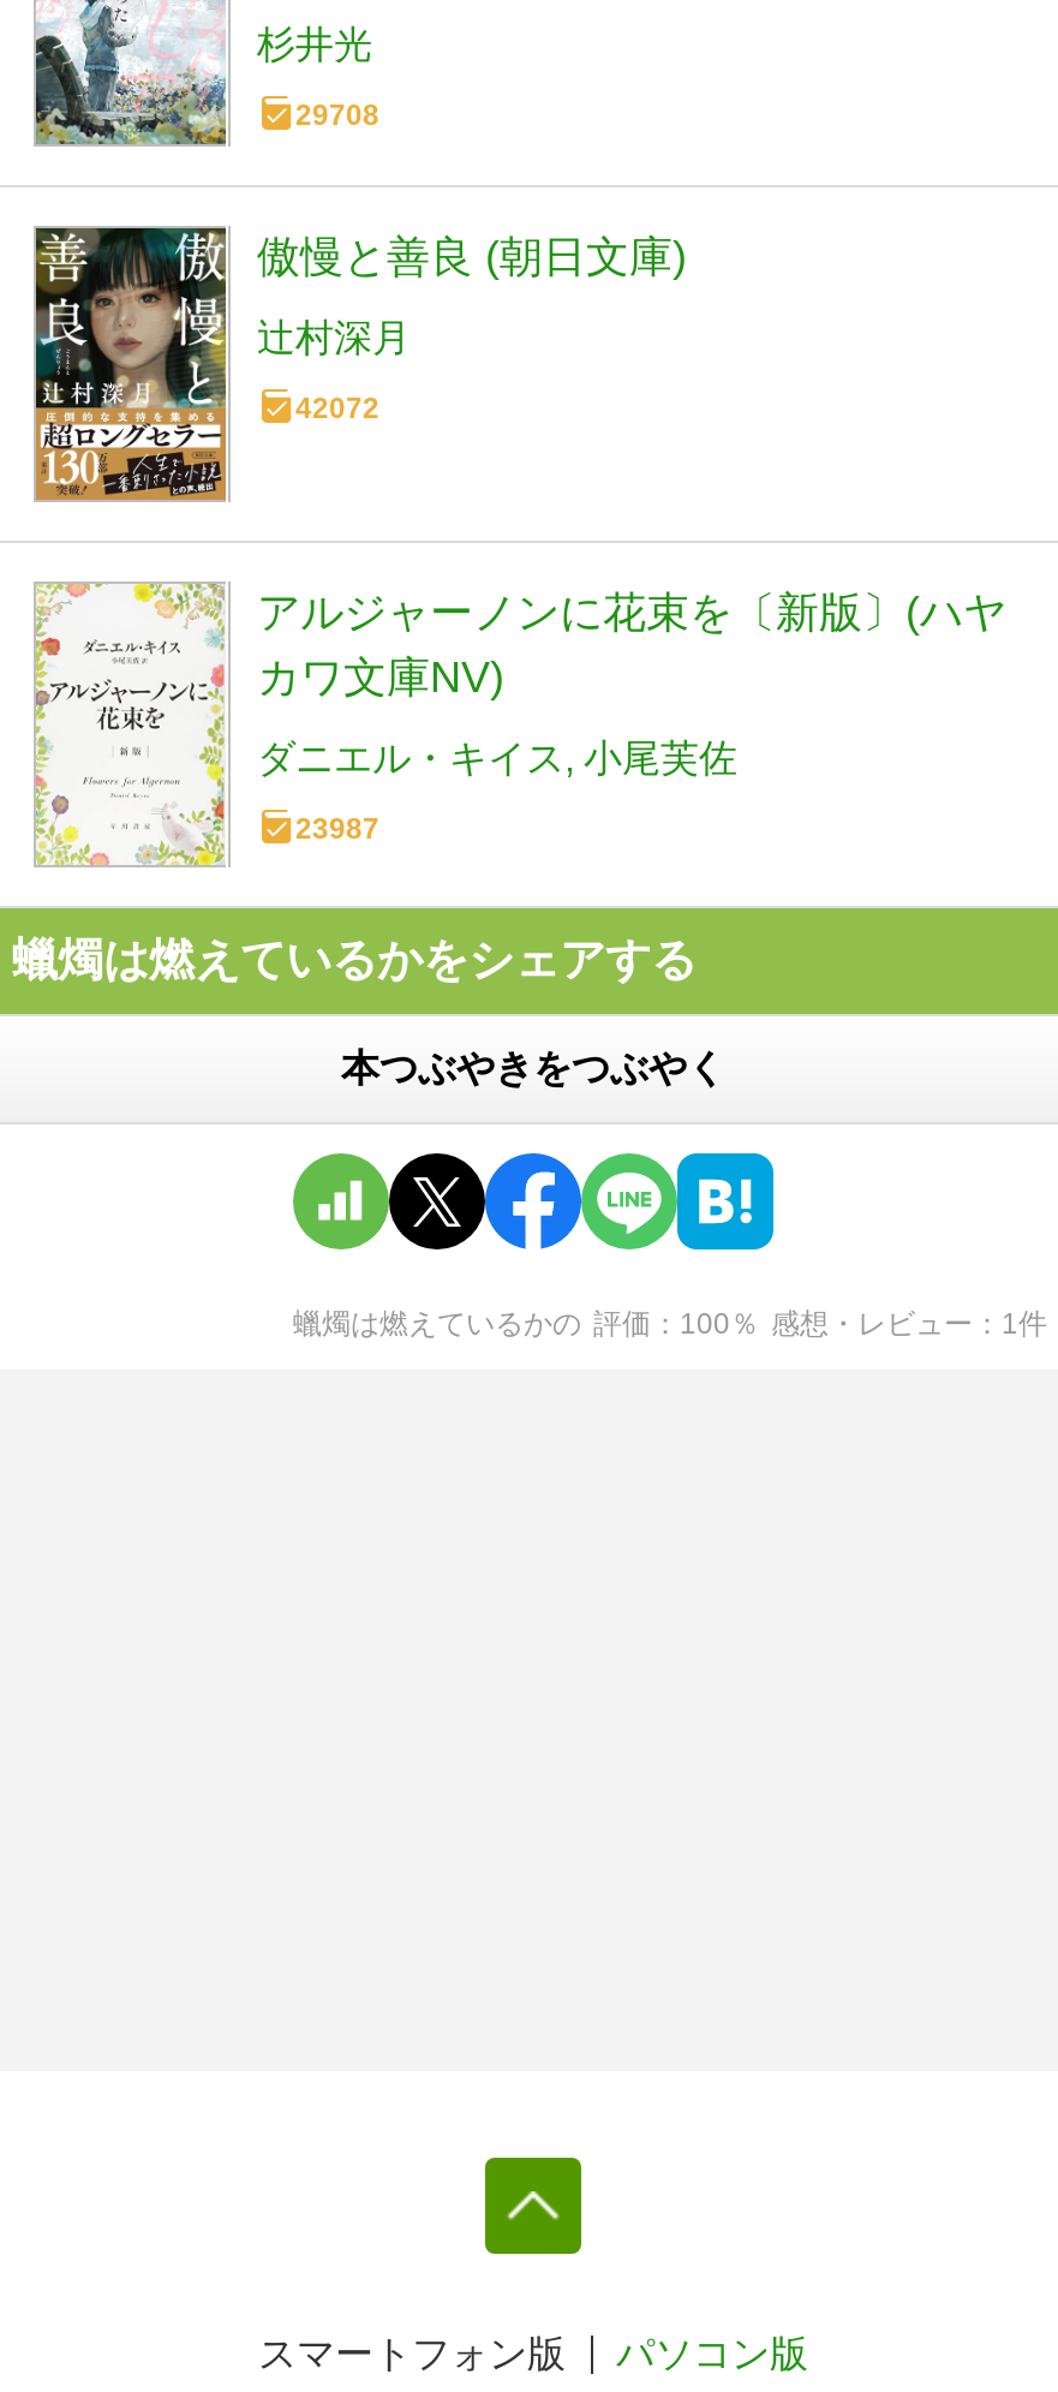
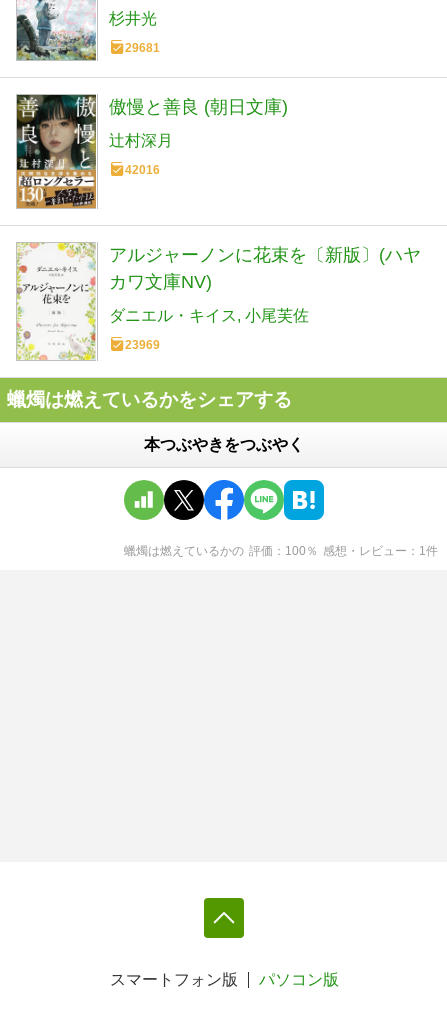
[295,100,379,133] 29708 -> [125,41,160,55] 29681
[295,393,379,426] 42072 -> [125,163,160,177] 42016
[295,812,379,846] 23987 -> [125,338,160,352] 23969

